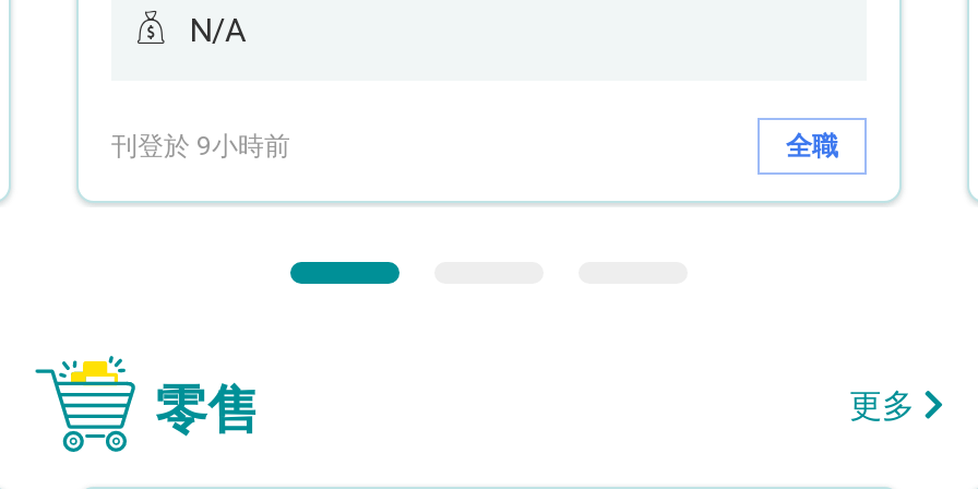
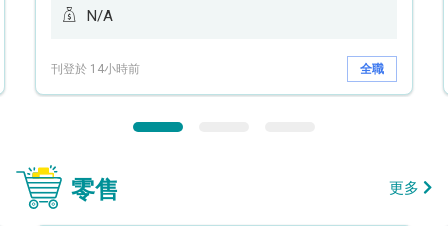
[111,130,290,160] 刊登於 9小時前 -> [51,61,140,75] 刊登於 14小時前

